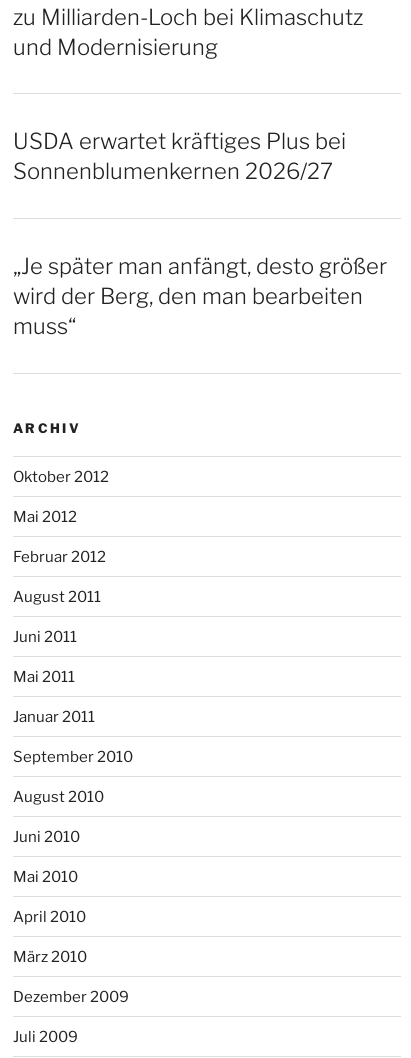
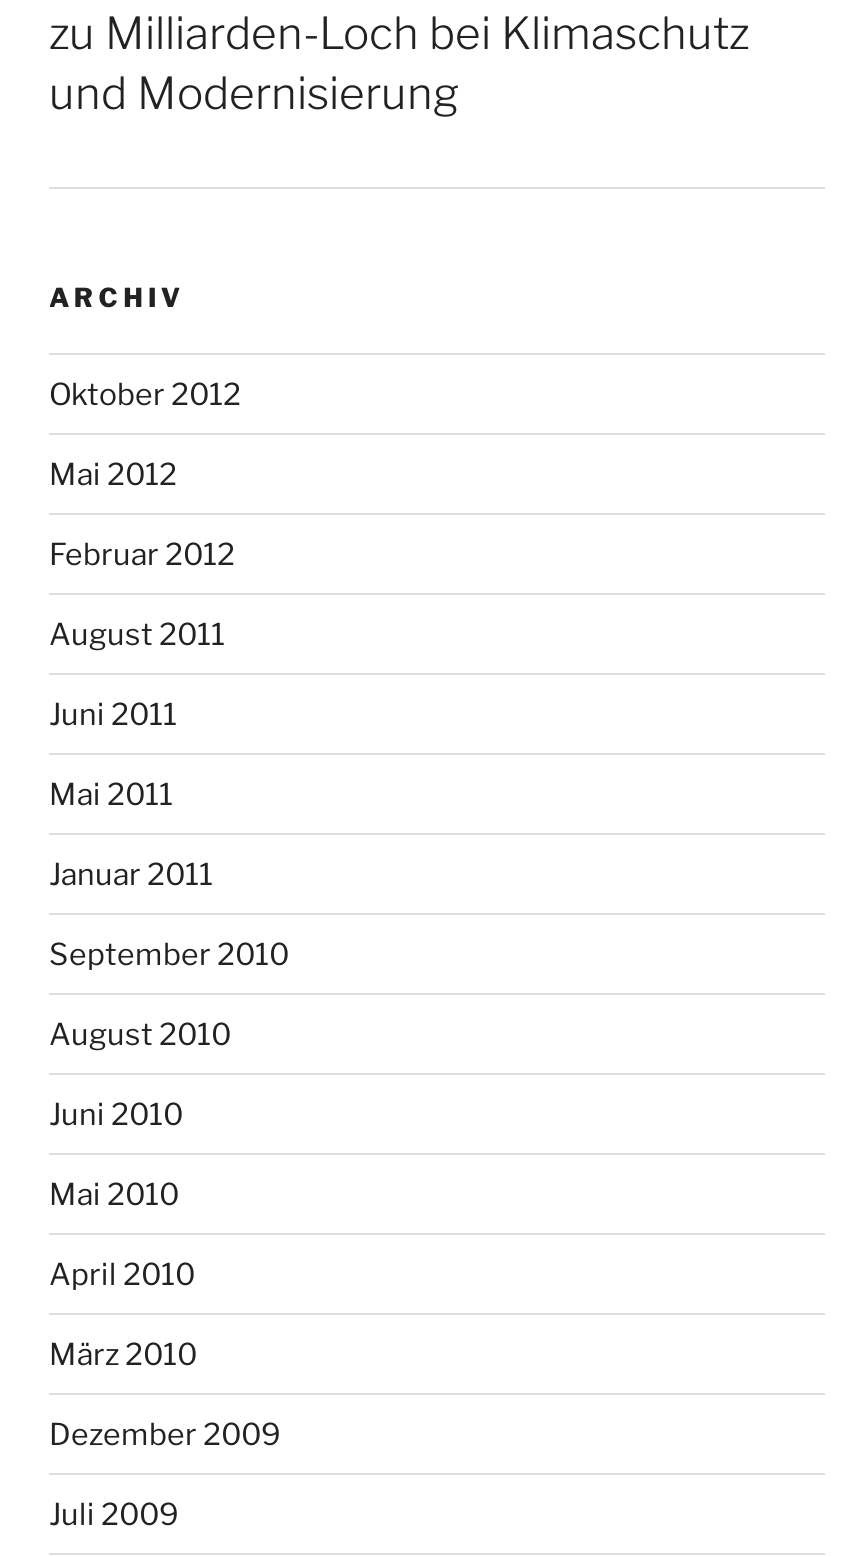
[13,128,346,184] USDA erwartet kräftiges Plus bei | Sonnenblumenkernen 2026/27 -> none
[13,253,387,339] „Je später man anfängt, desto größer | wird der Berg, den man bearbeiten | muss“ -> none

